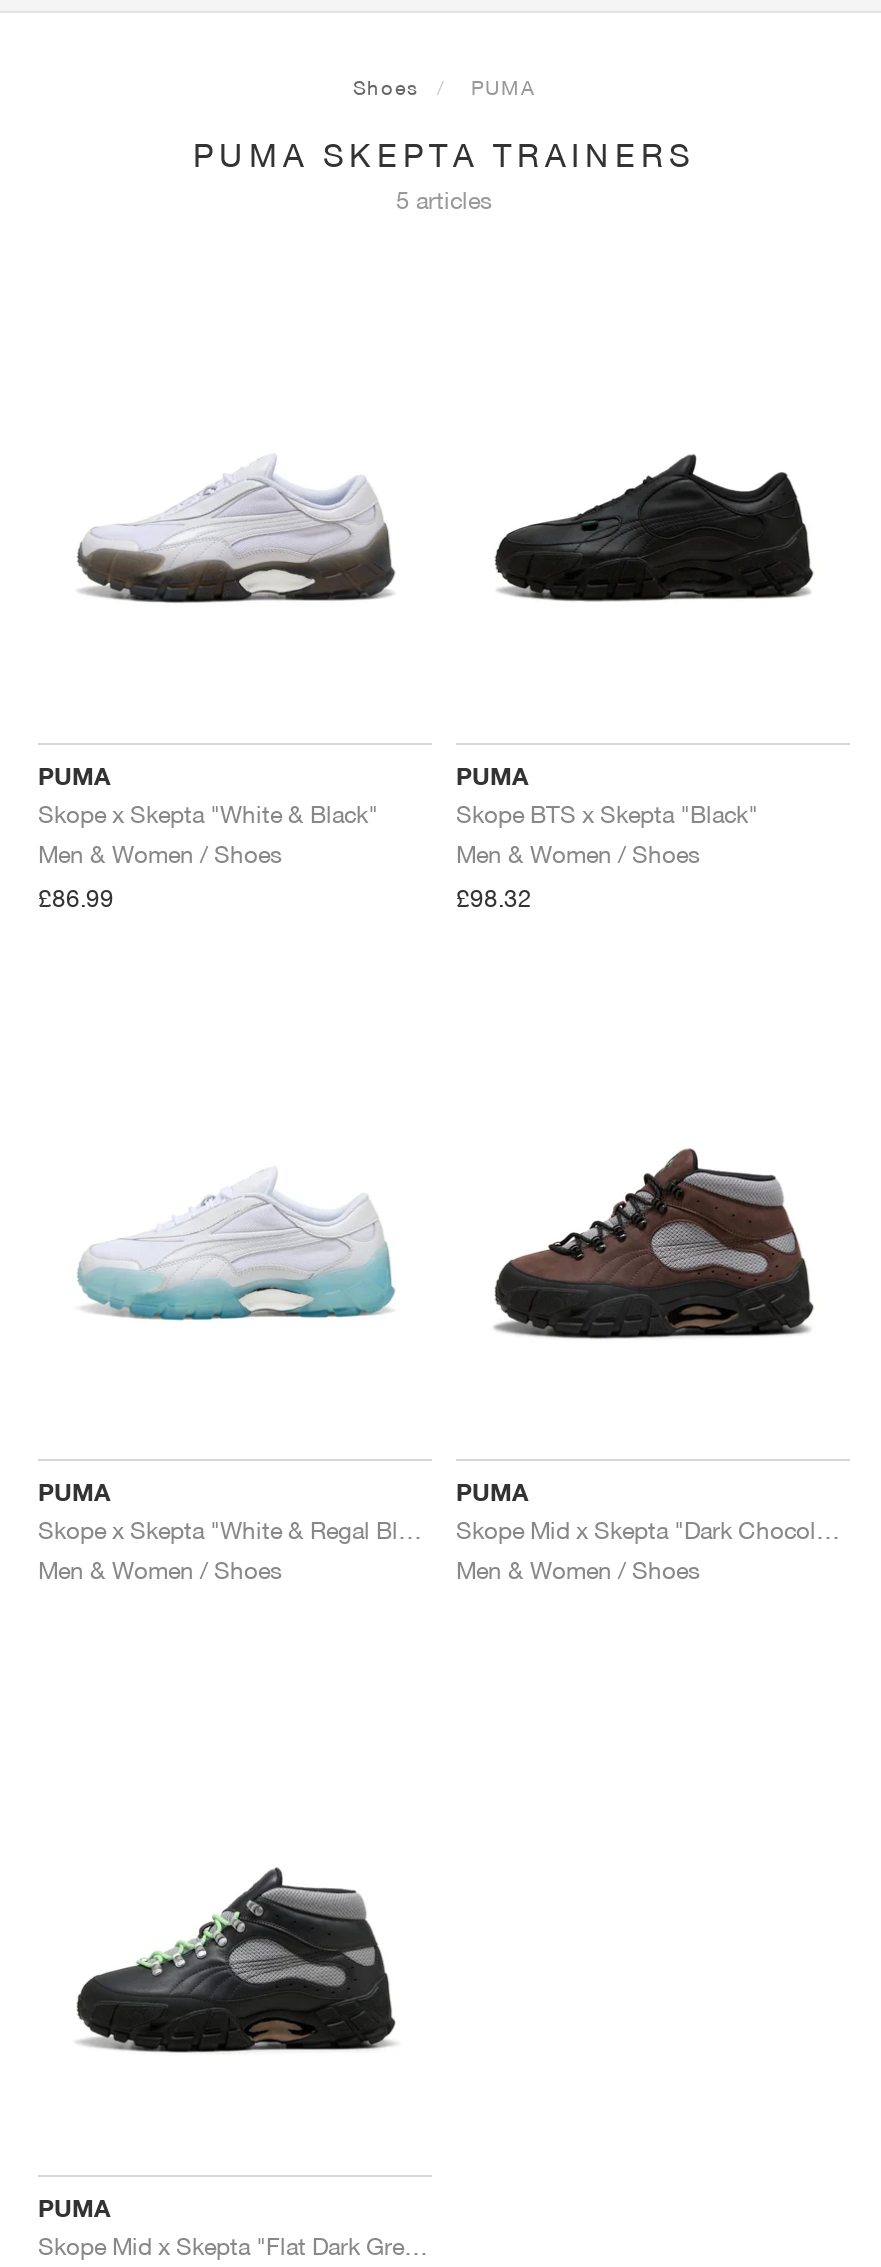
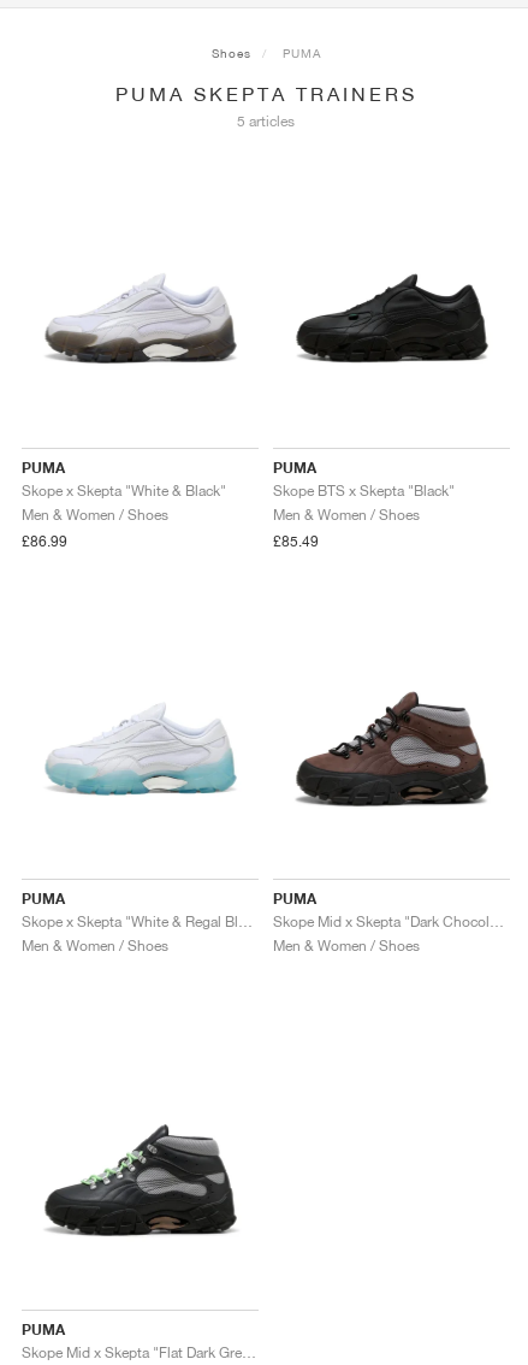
[456,882,532,912] £98.32 -> [273,531,319,549] £85.49

